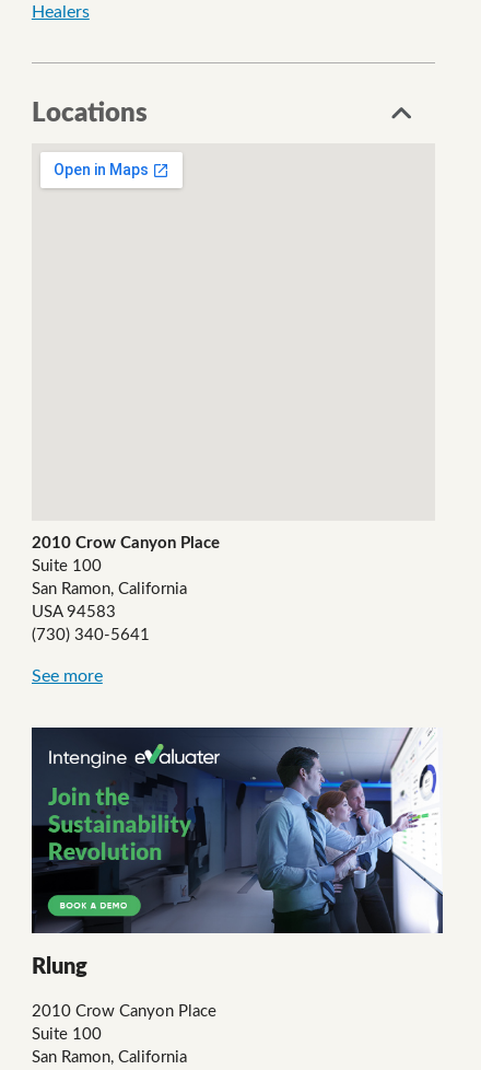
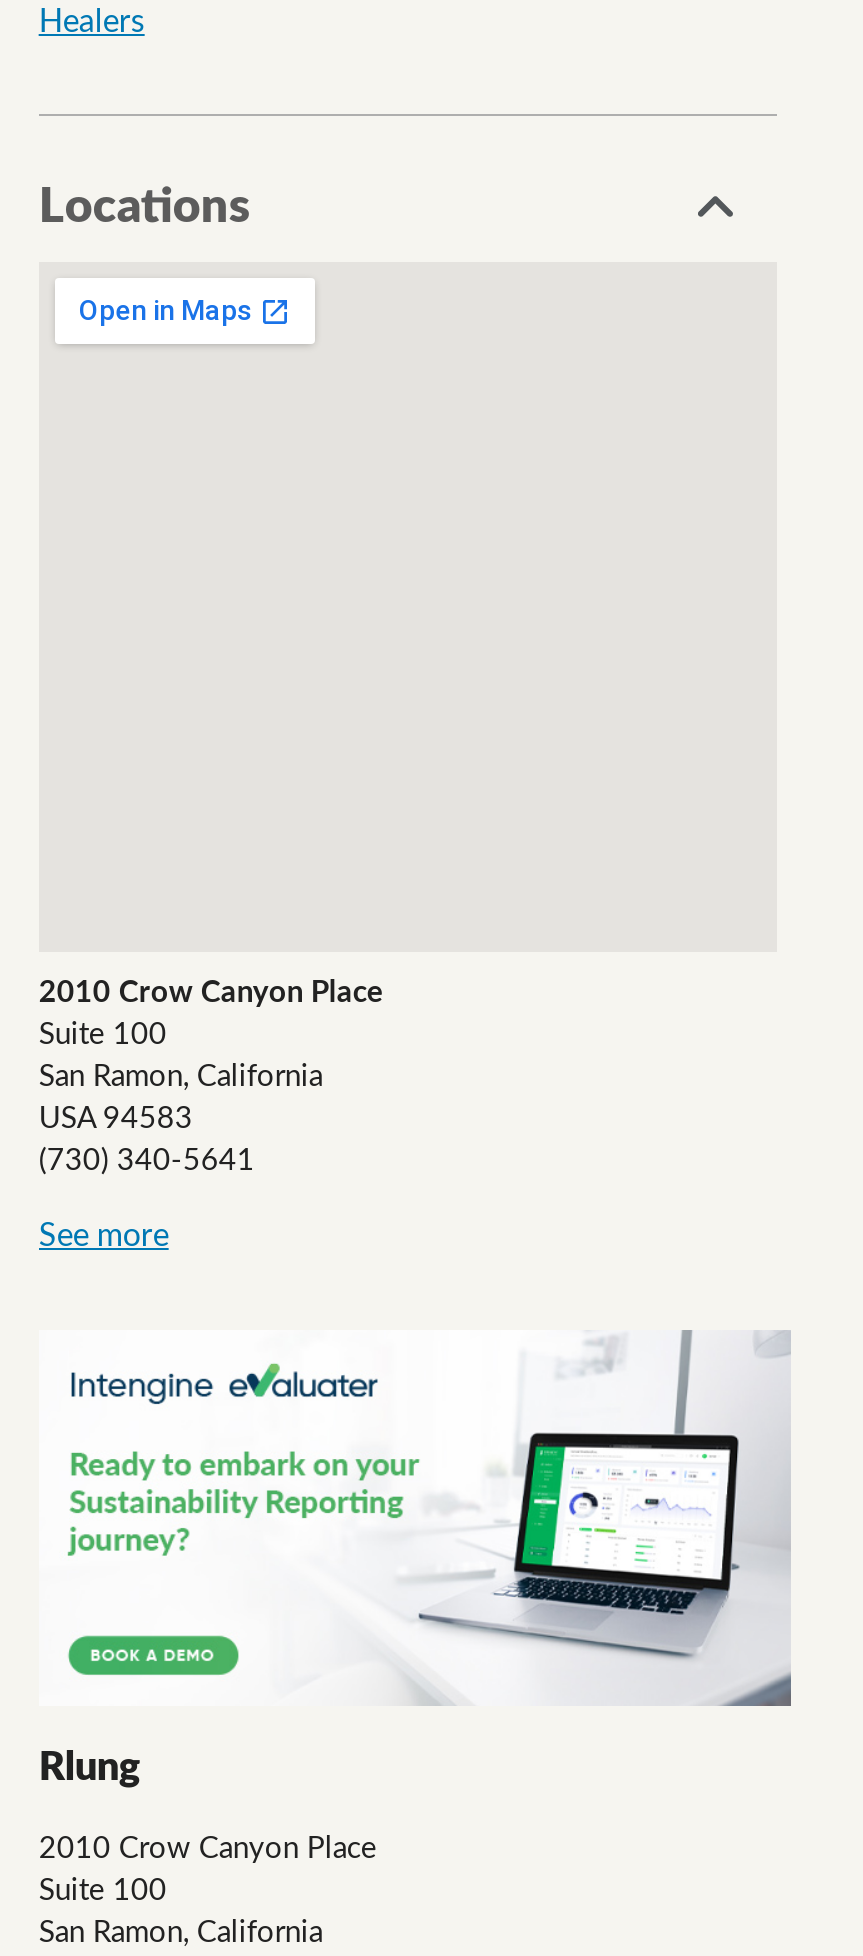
[31,726,444,934] [image] -> [39,1330,791,1708] [image]

